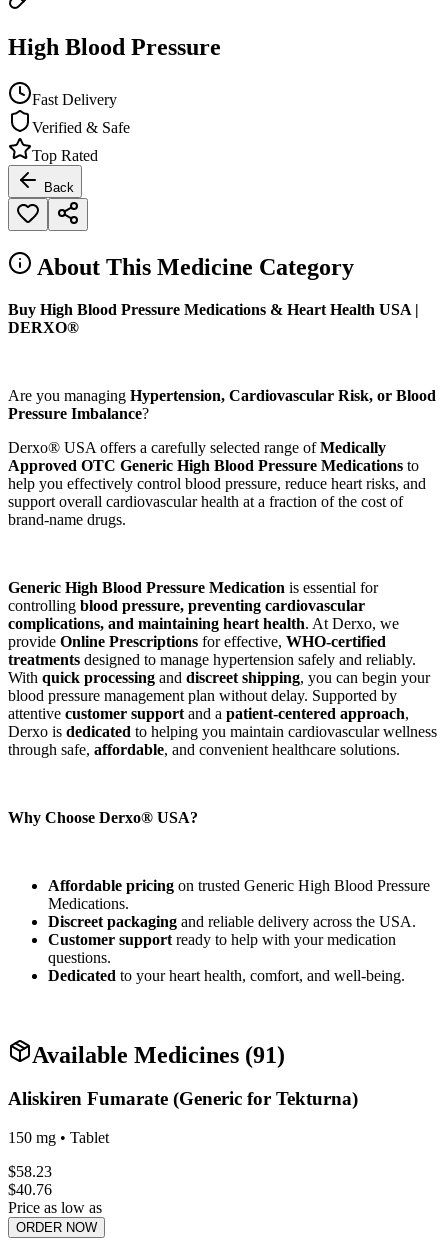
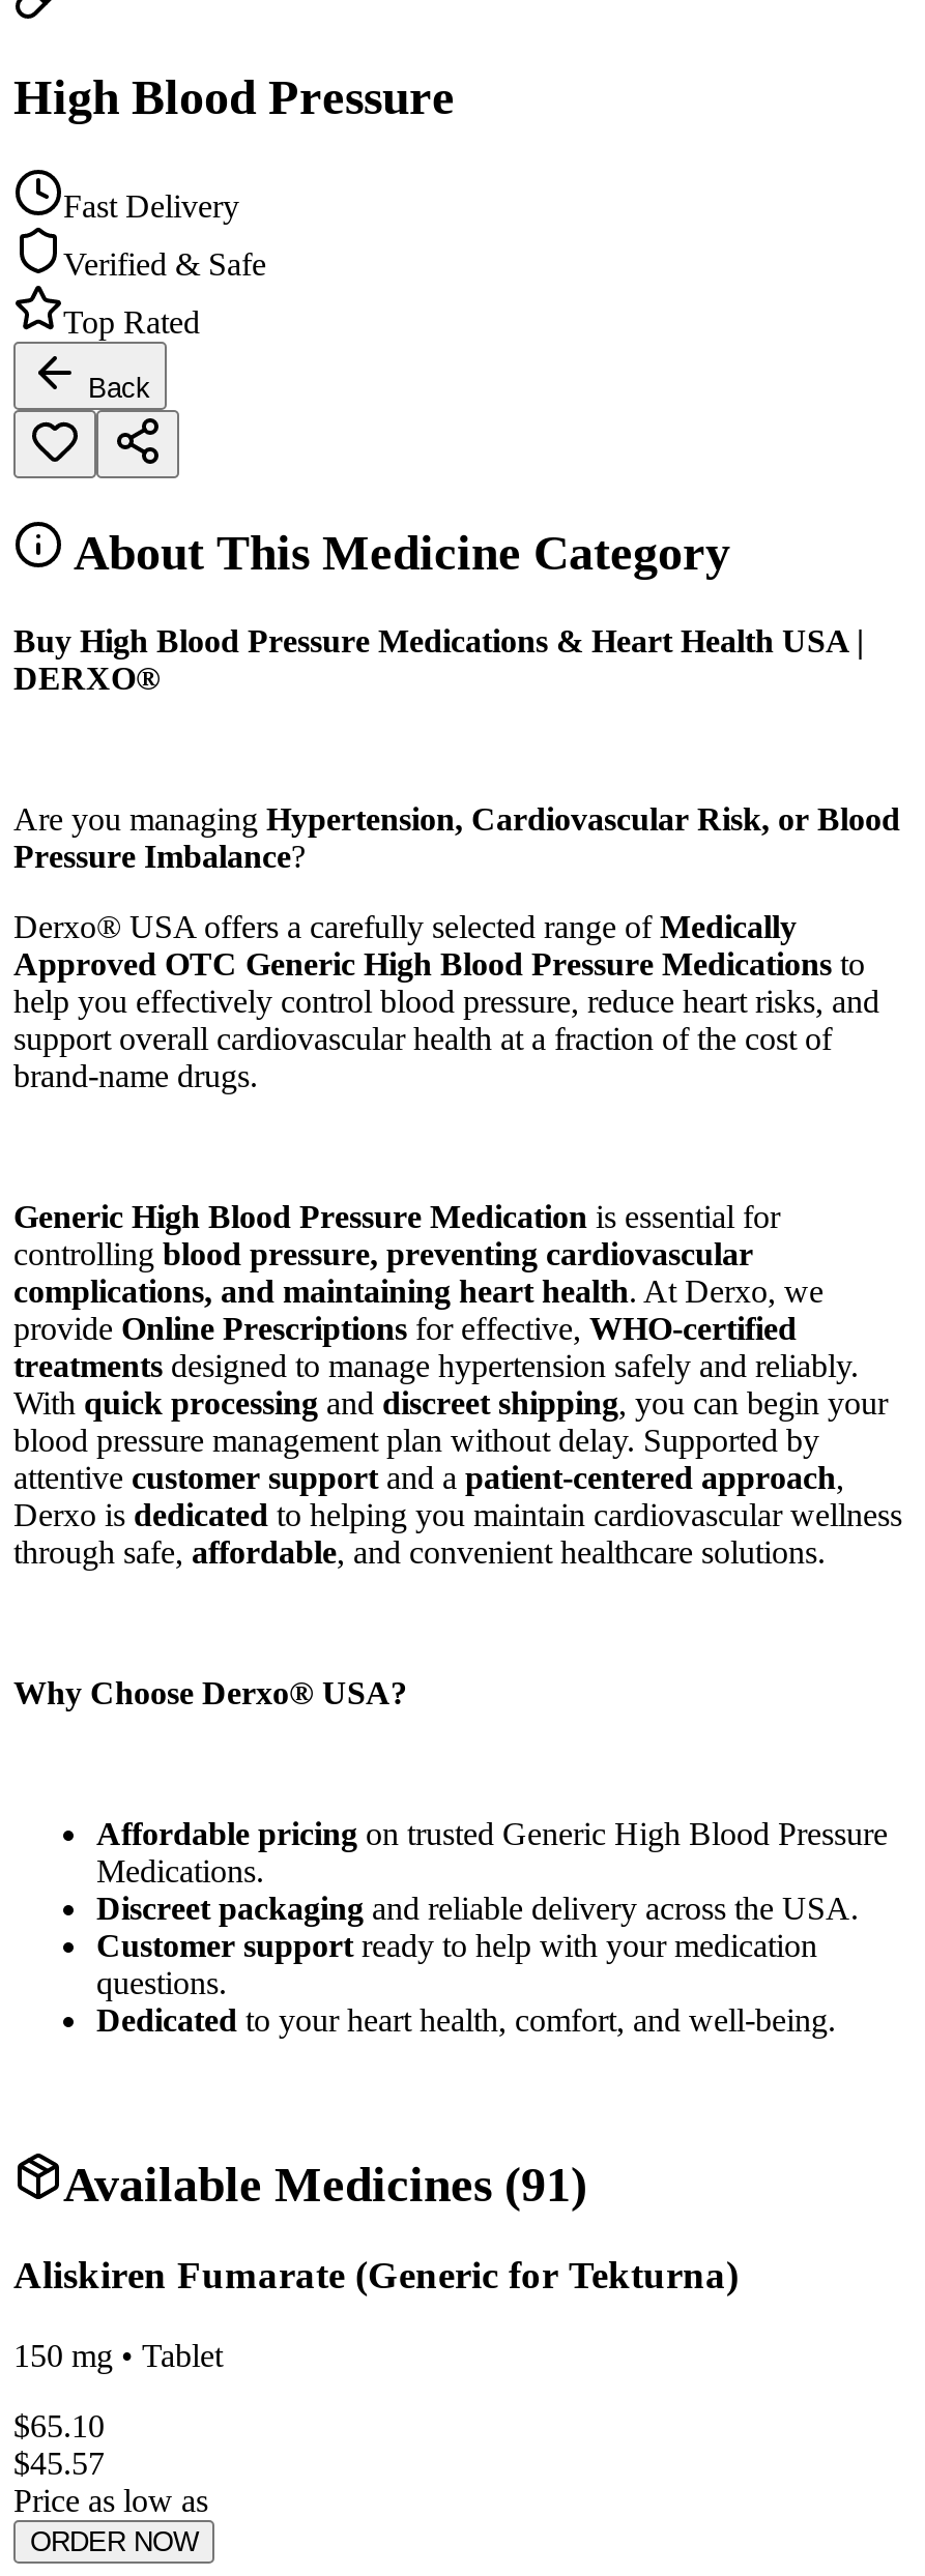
[8,1163,52,1180] $58.23 -> [13,2409,105,2444] $65.10
[8,1181,52,1198] $40.76 -> [13,2446,105,2481] $45.57

